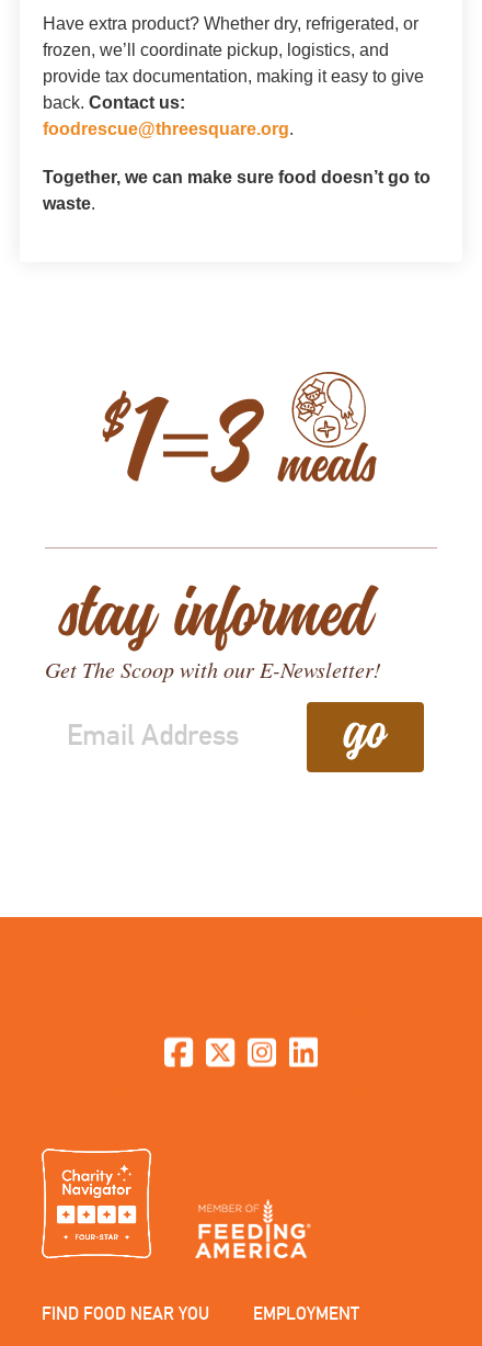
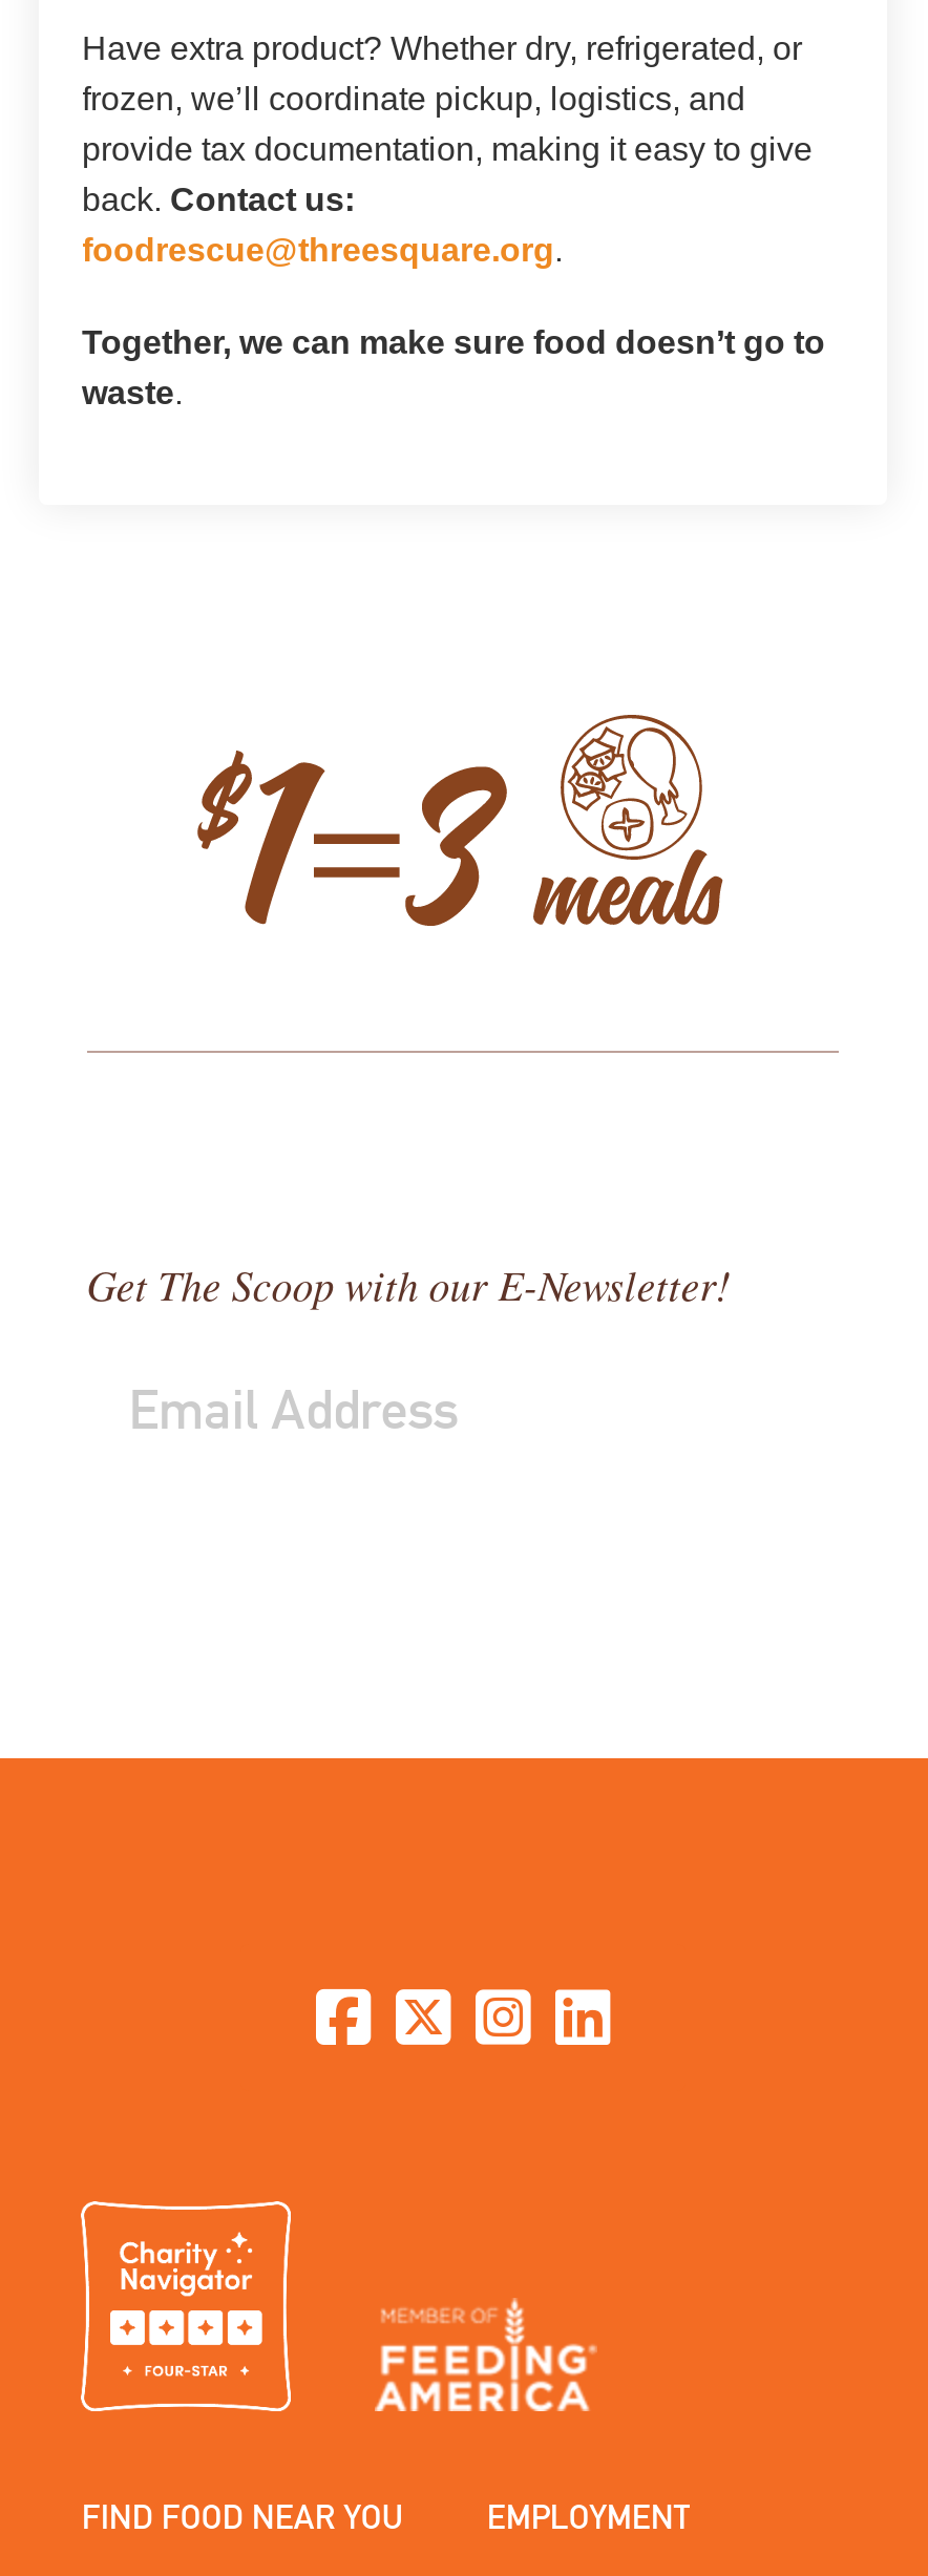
[57,584,160,652] [image] -> none
[173,584,379,652] [image] -> none
[306,701,425,773] [image] -> none

